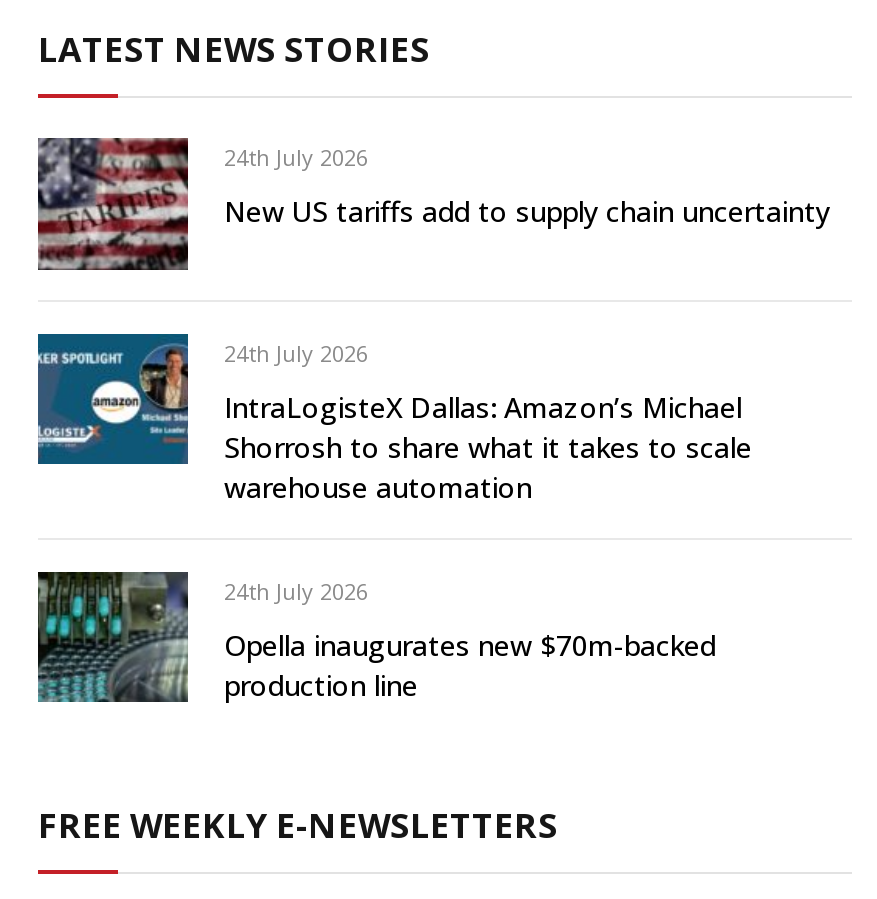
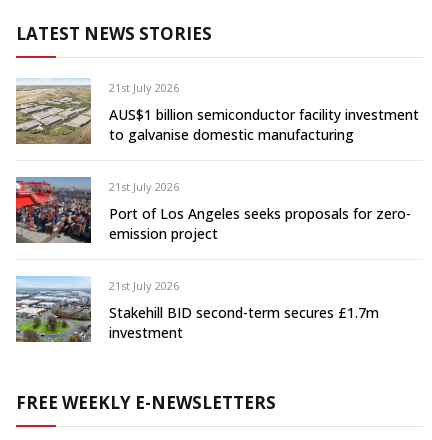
[36,136,368,272] [image] | 24th July 2026 -> [16,78,179,145] [image] | 21st July 2026
[224,193,830,231] New US tariffs add to supply chain uncertainty -> [109,105,419,144] AUS$1 billion semiconductor facility investment | to galvanise domestic manufacturing
[36,332,368,468] [image] | 24th July 2026 -> [15,176,179,244] [image] | 21st July 2026
[224,387,752,505] IntraLogisteX Dallas: Amazon’s Michael | Shorrosh to share what it takes to scale | warehouse automation -> [109,204,411,243] Port of Los Angeles seeks proposals for zero- | emission project
[38,568,368,704] [image] | 24th July 2026 -> [15,275,179,343] [image] | 21st July 2026
[224,625,716,703] Opella inaugurates new $70m-backed | production line -> [109,303,379,342] Stakehill BID second-term secures £1.7m | investment

